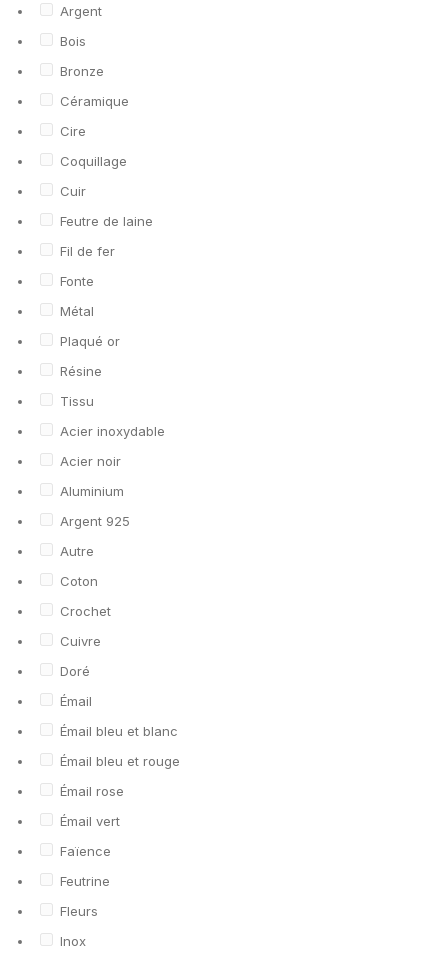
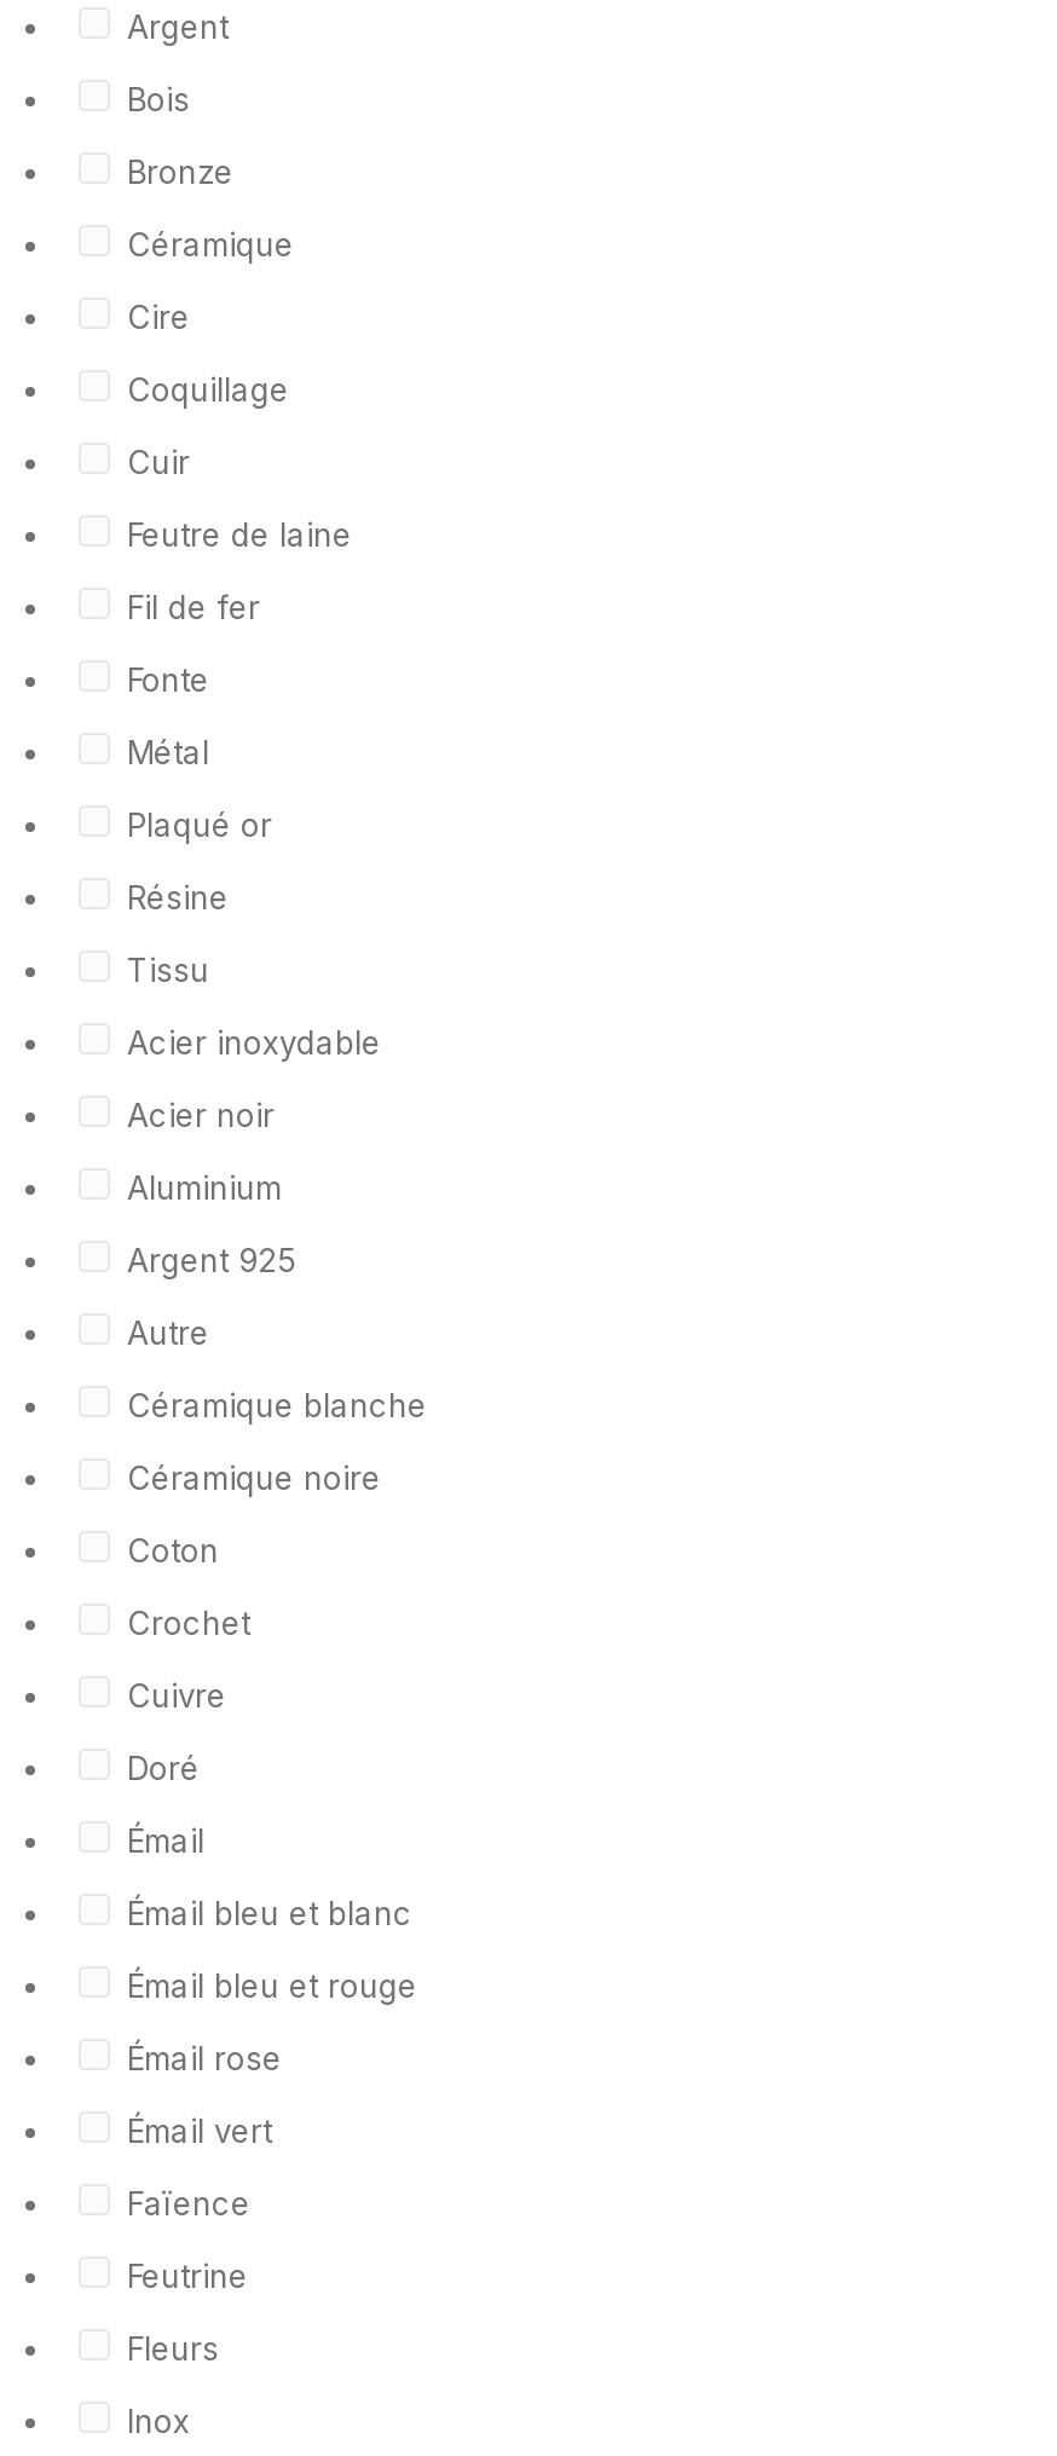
none -> [127,1386,427,1497] Céramique blanche | Céramique noire

